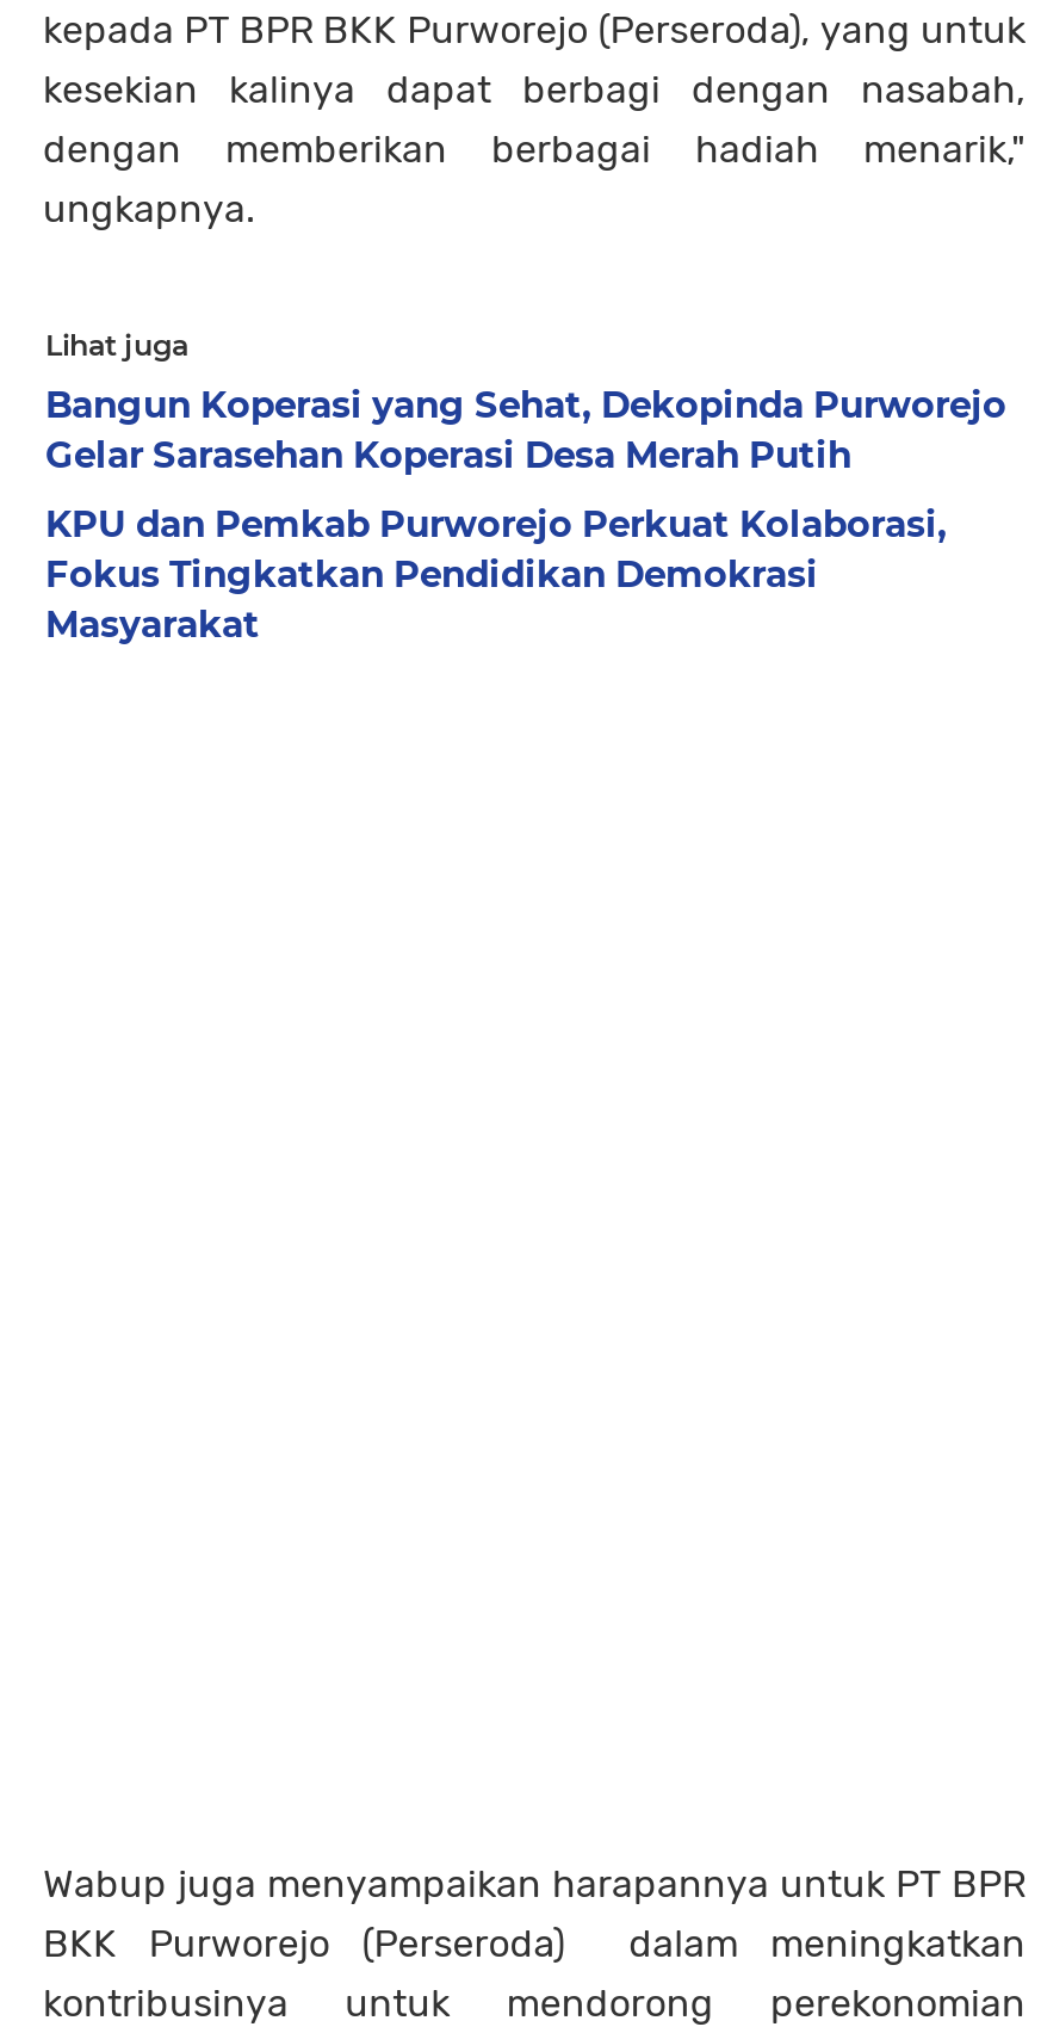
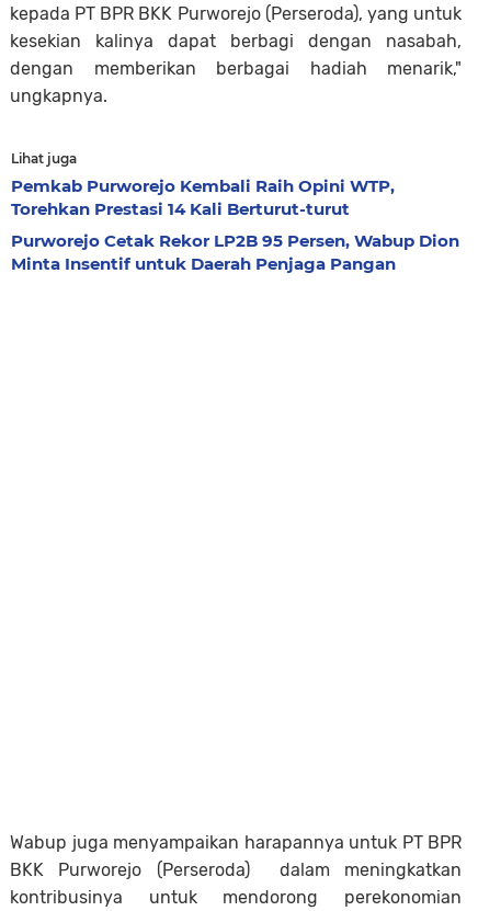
[45,381,1006,476] Bangun Koperasi yang Sehat, Dekopinda Purworejo | Gelar Sarasehan Koperasi Desa Merah Putih -> [11,175,395,219] Pemkab Purworejo Kembali Raih Opini WTP, | Torehkan Prestasi 14 Kali Berturut-turut
[45,500,947,646] KPU dan Pemkab Purworejo Perkuat Kolaborasi, | Fokus Tingkatkan Pendidikan Demokrasi | Masyarakat -> [11,230,459,274] Purworejo Cetak Rekor LP2B 95 Persen, Wabup Dion | Minta Insentif untuk Daerah Penjaga Pangan

